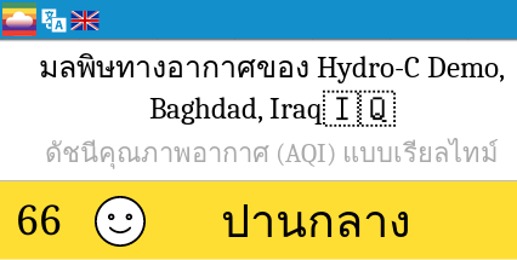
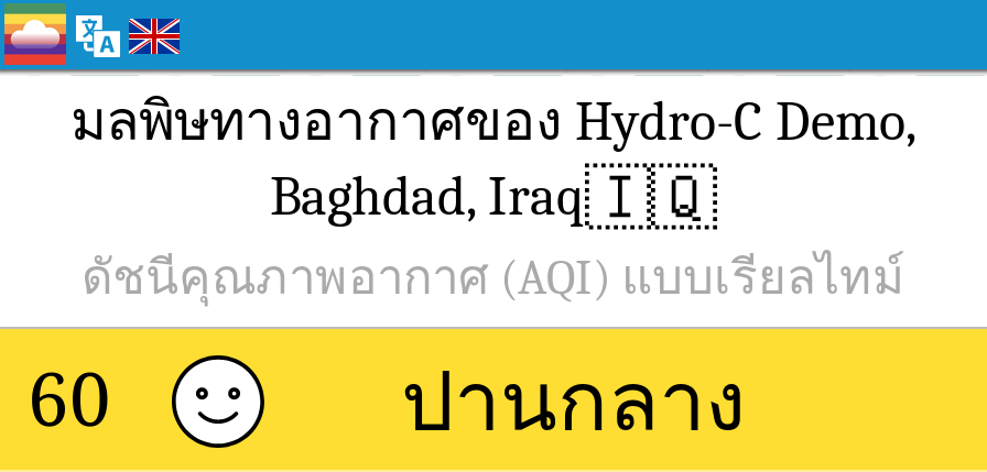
[15,191,61,247] 66 -> [28,347,111,448] 60

